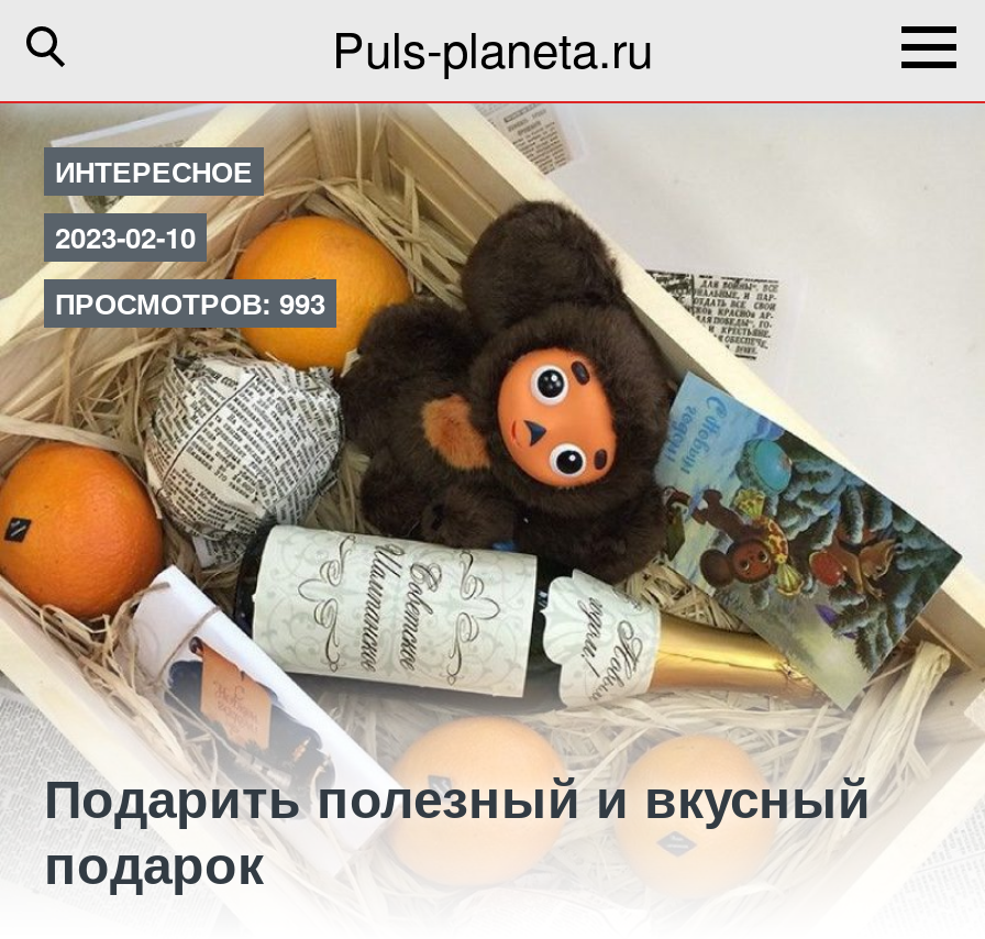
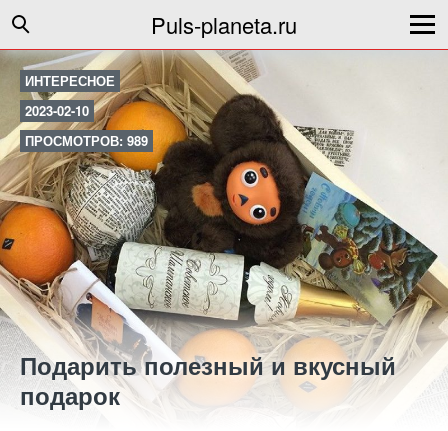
[55,281,325,323] ПРОСМОТРОВ: 993 -> [25,131,148,150] ПРОСМОТРОВ: 989

